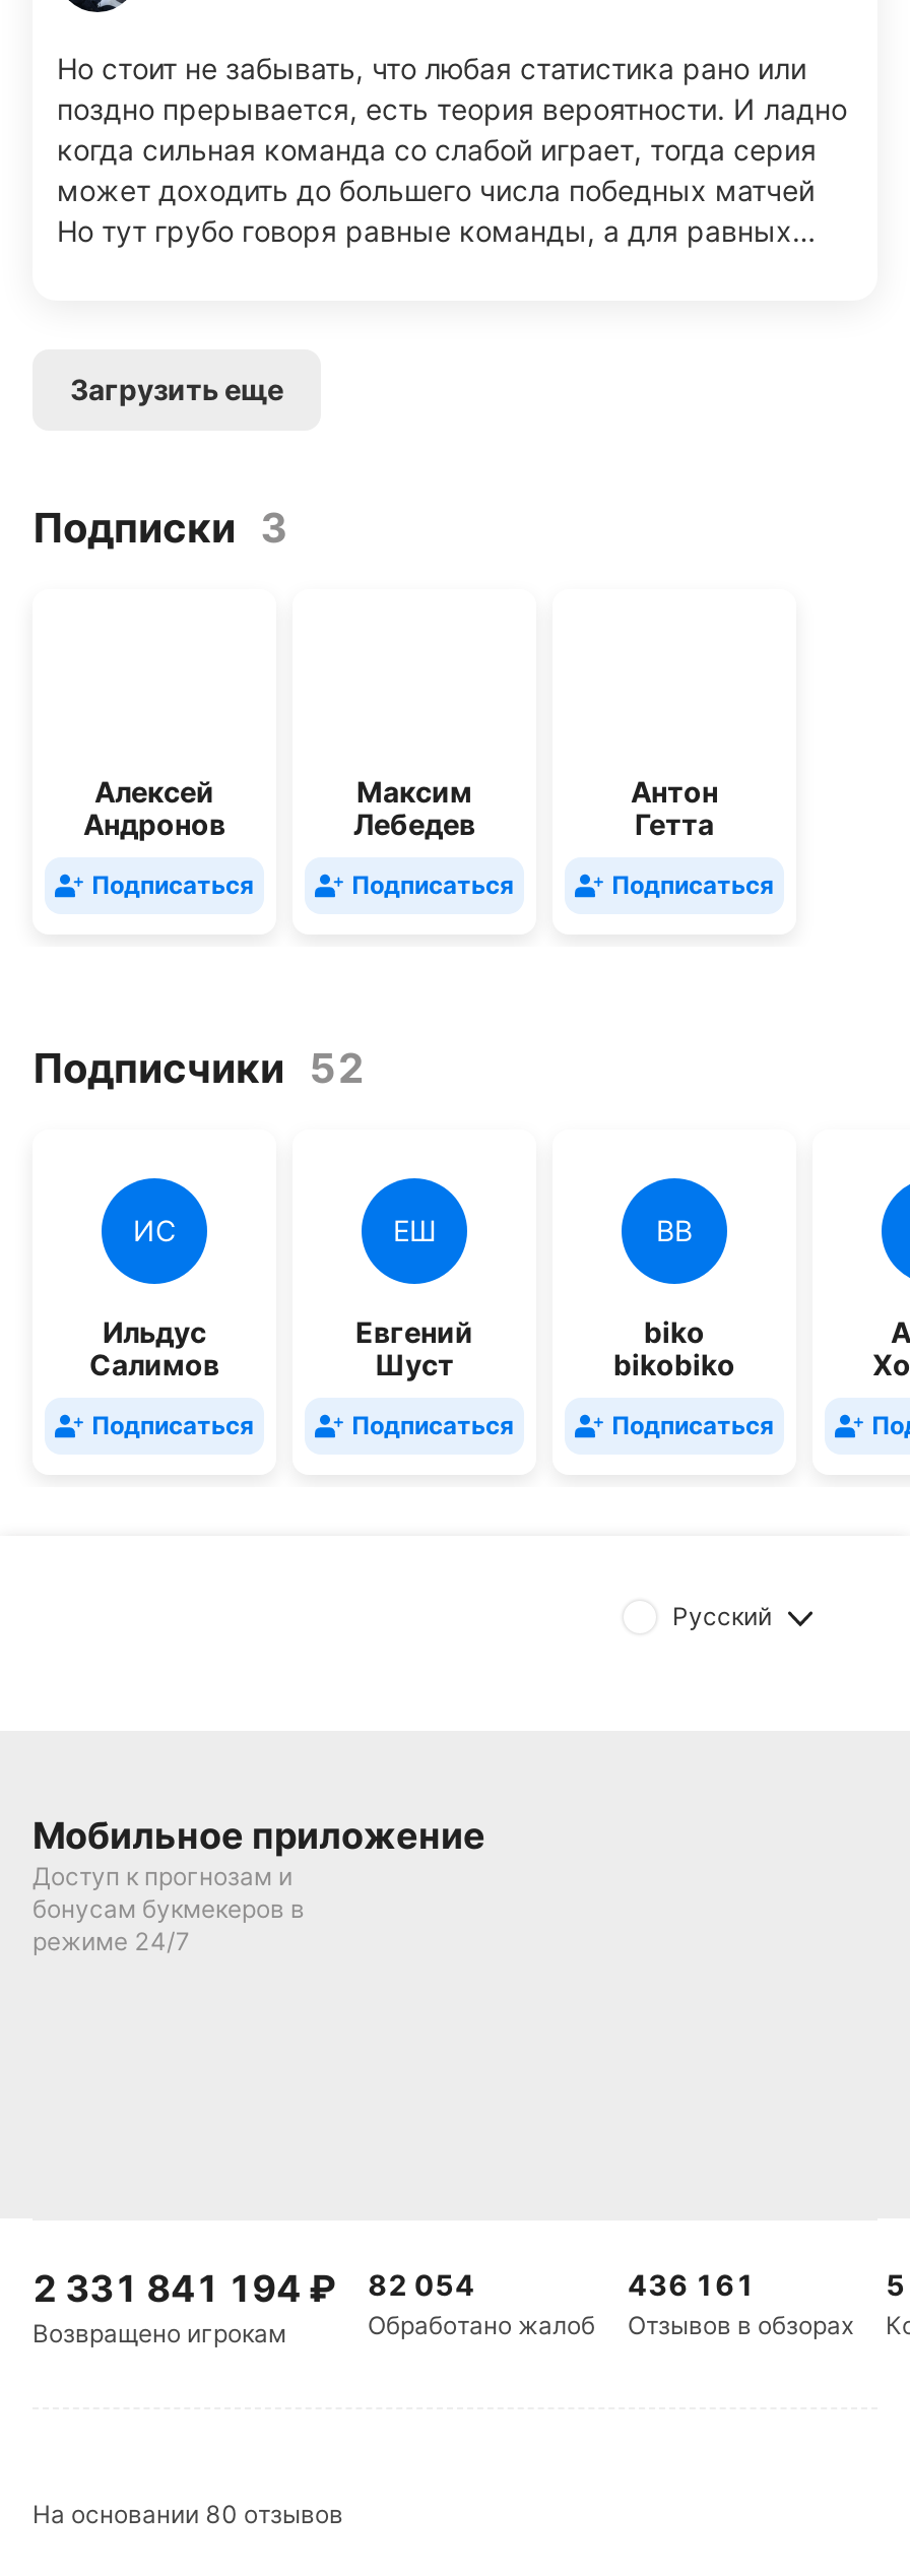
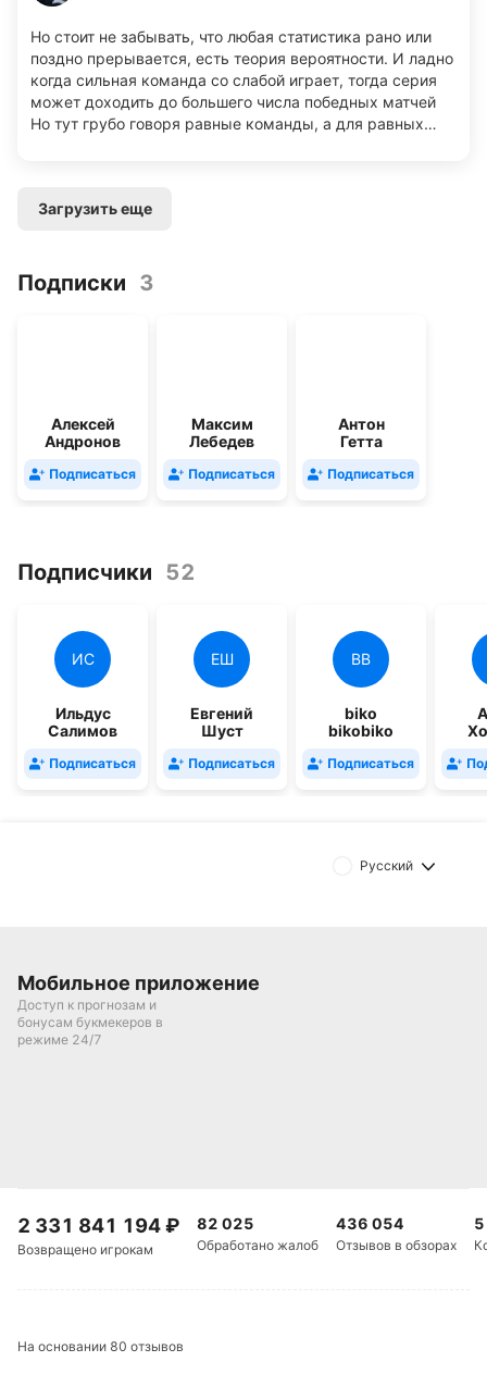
[32,2267,475,2310] 2 331 841 194 ₽ 82 054 -> [17,1214,254,1237] 2 331 841 194 ₽ 82 025
[628,2267,756,2302] 436 161 -> [336,1214,404,1233] 436 054

